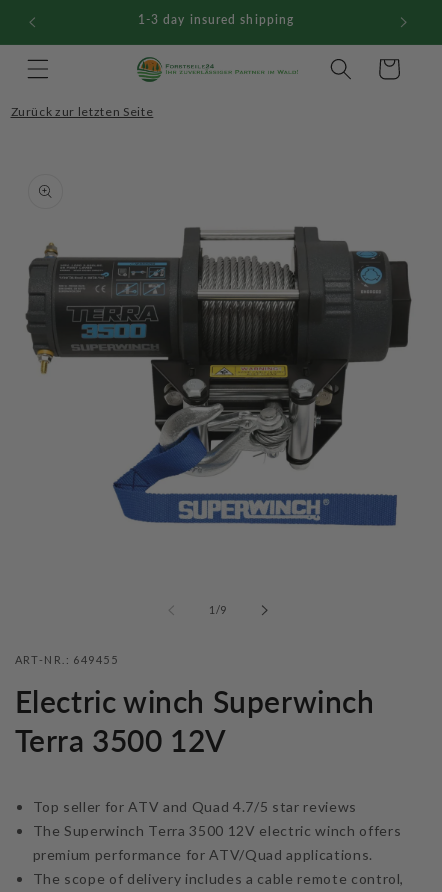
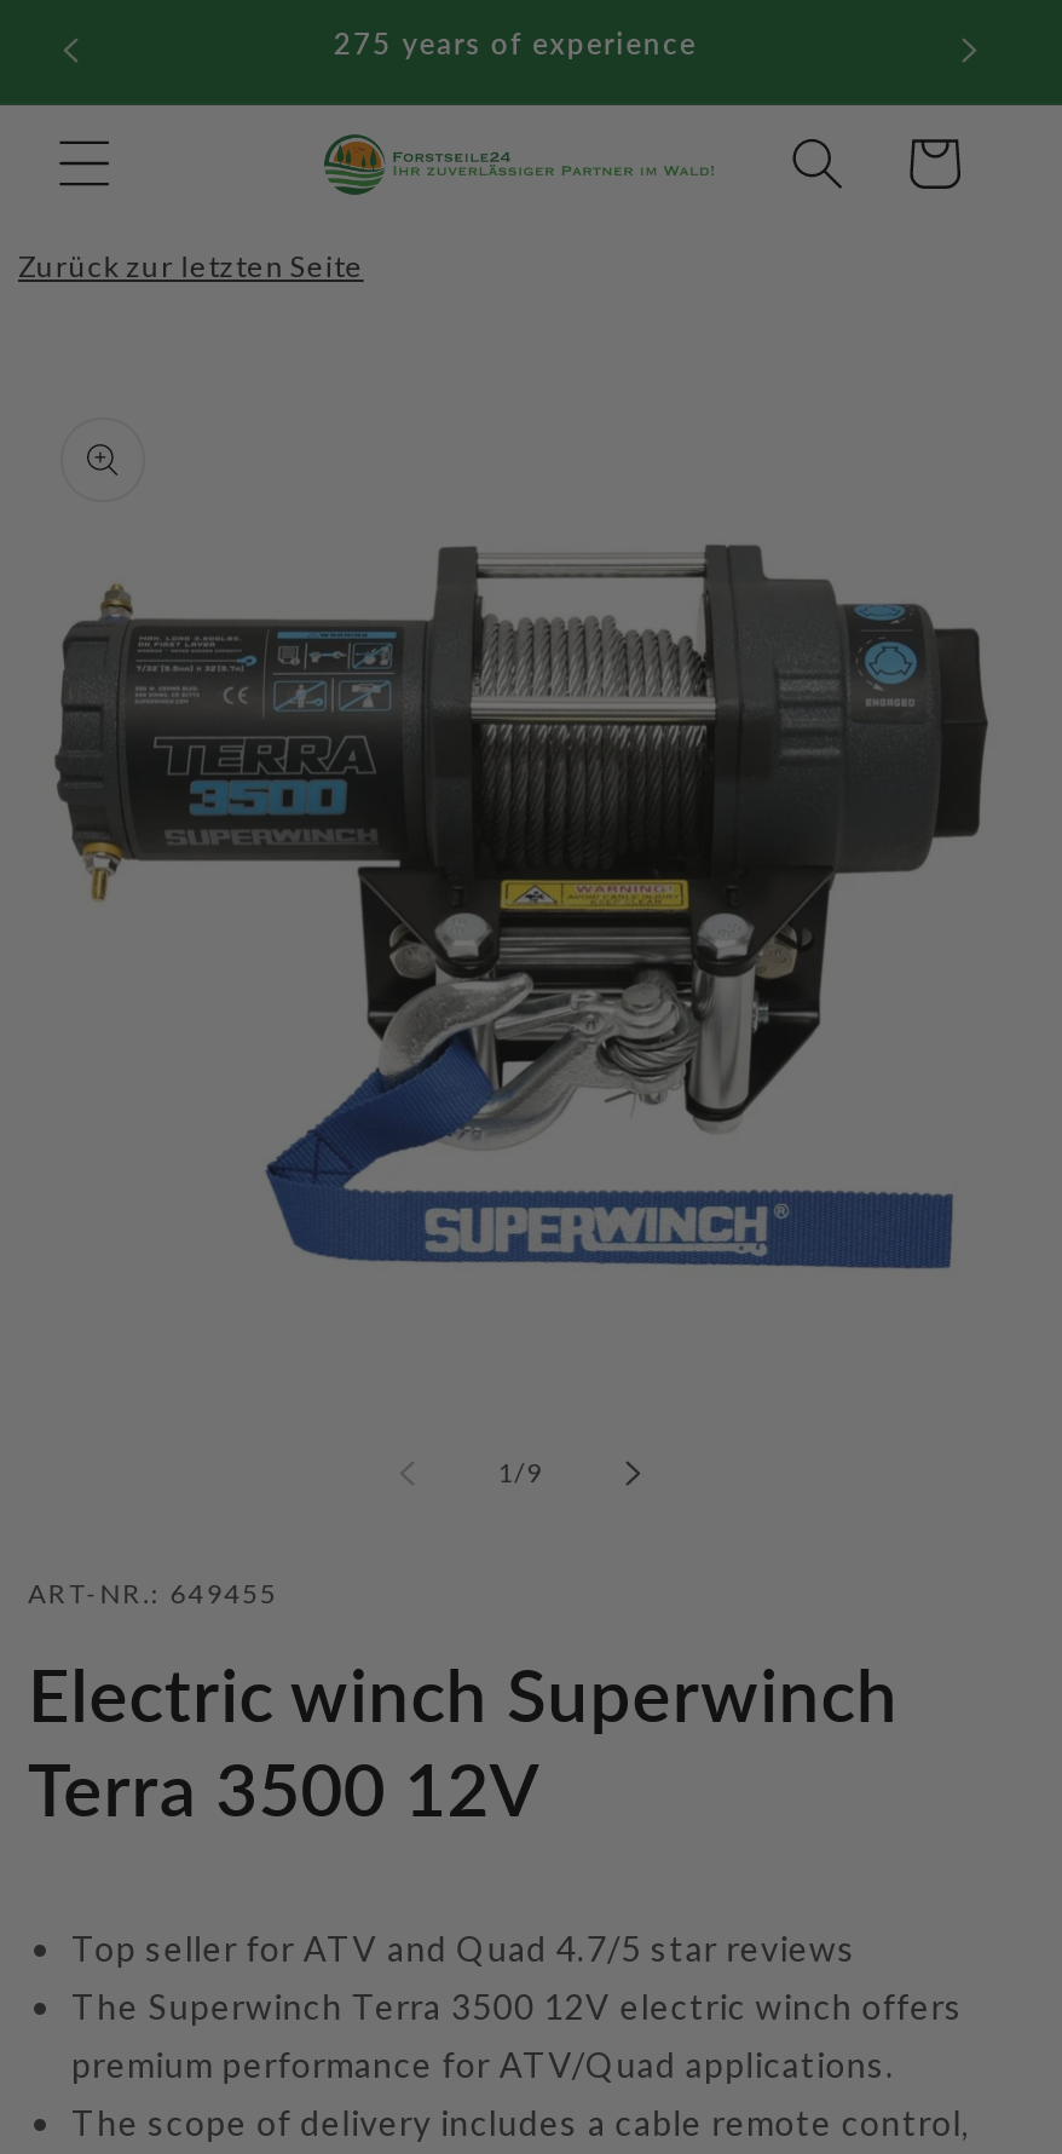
[138,12,294,27] 1-3 day insured shipping -> [333,26,697,62] 275 years of experience

